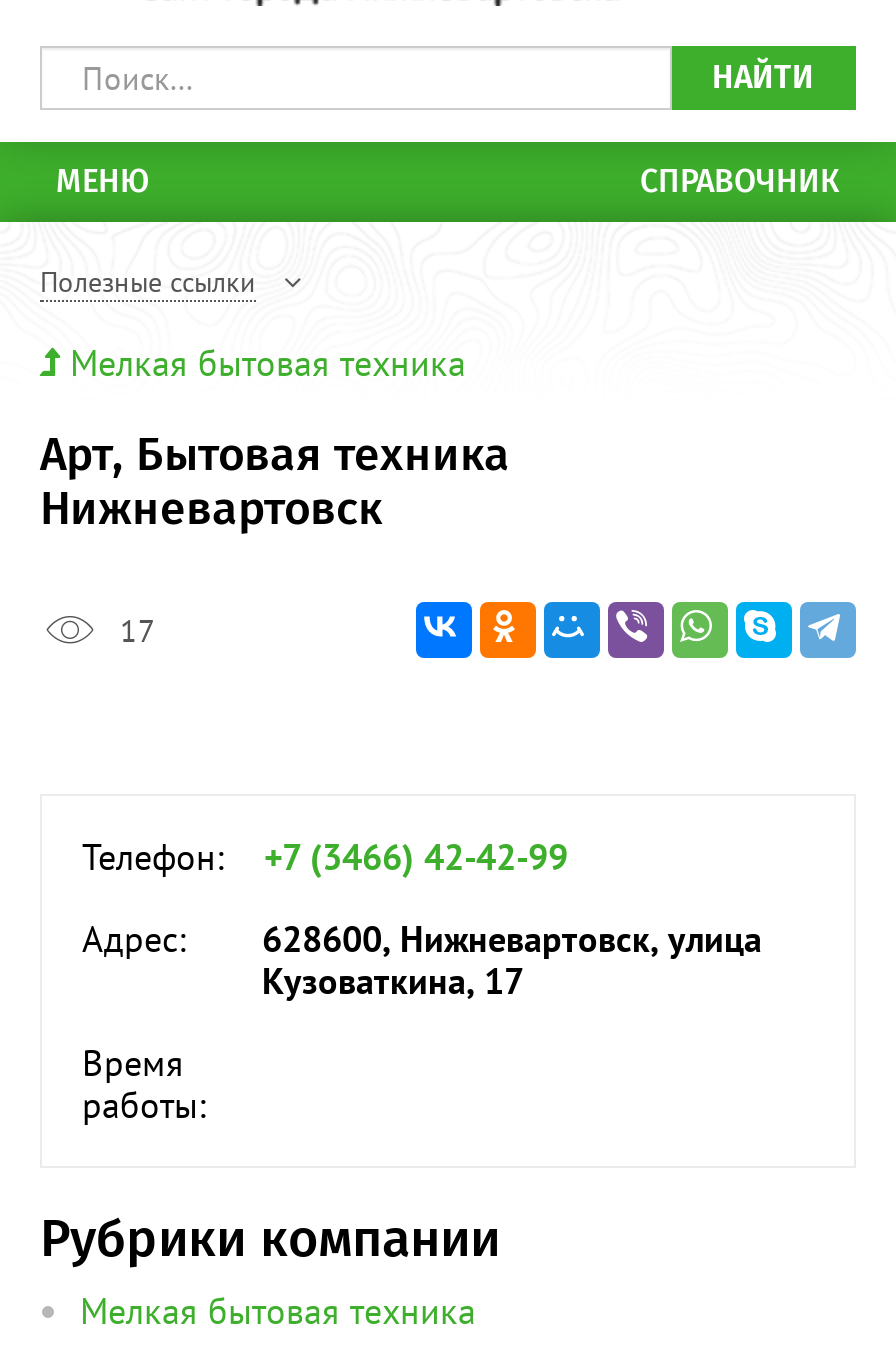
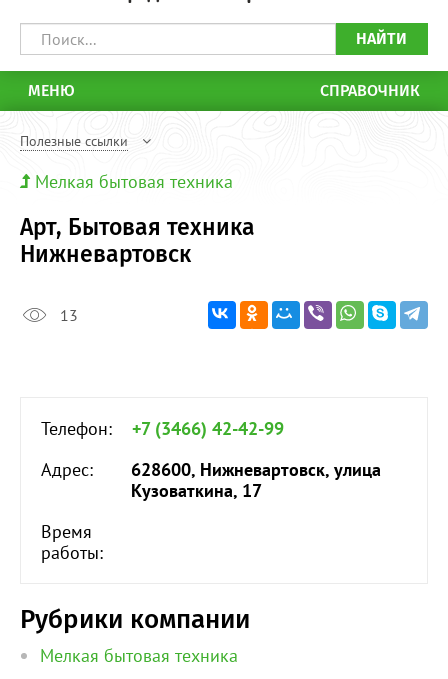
[120,610,156,650] 17 -> [60,305,78,325] 13

